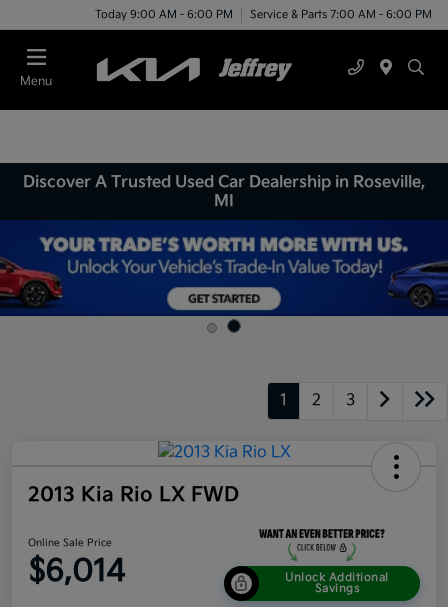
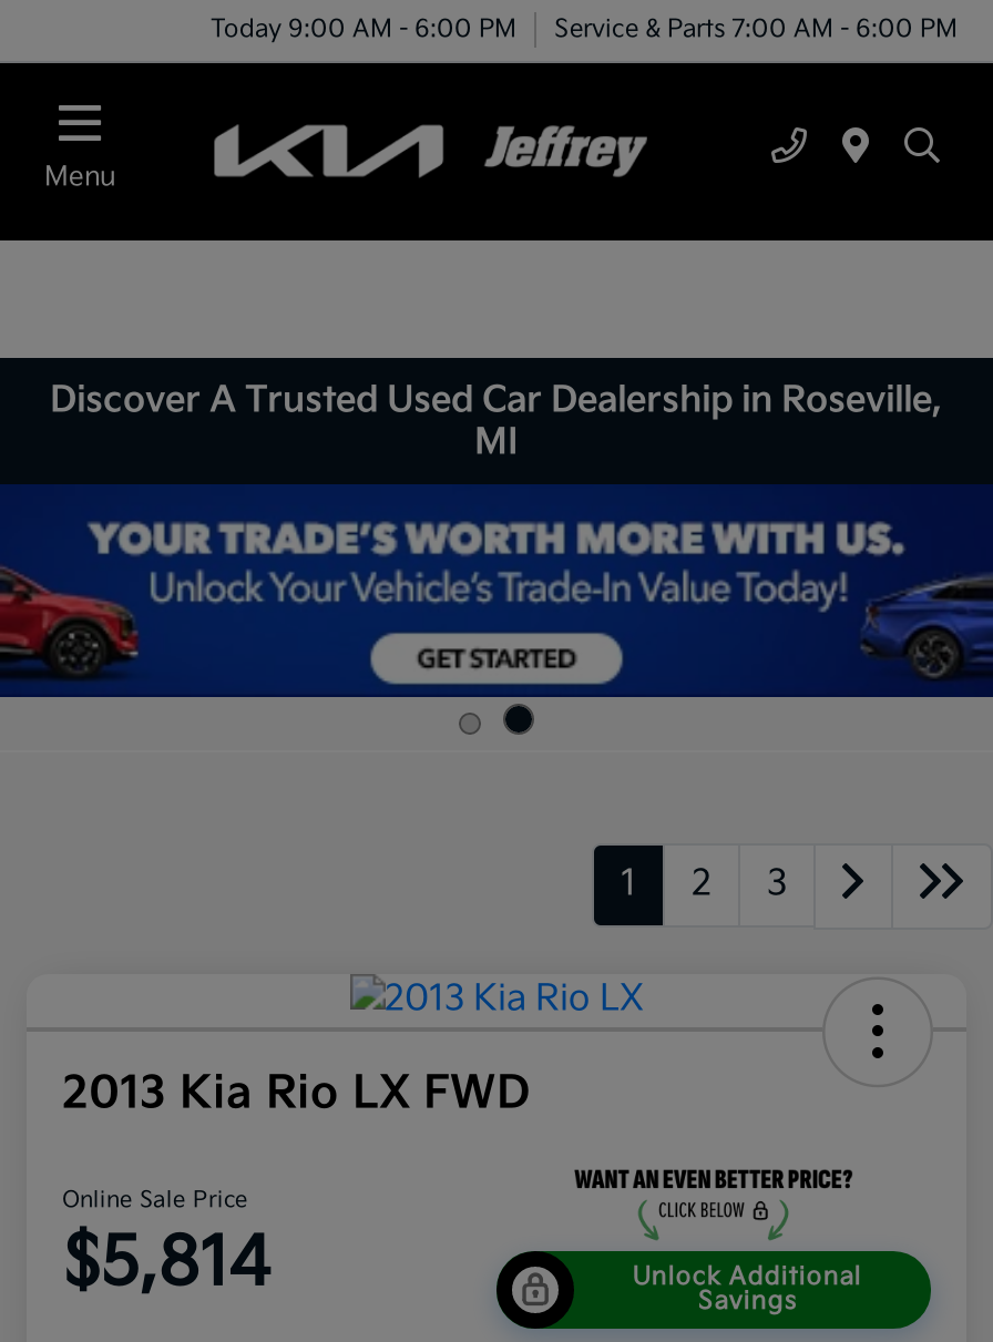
[28,554,125,590] $6,014 -> [62,1224,270,1304] $5,814

